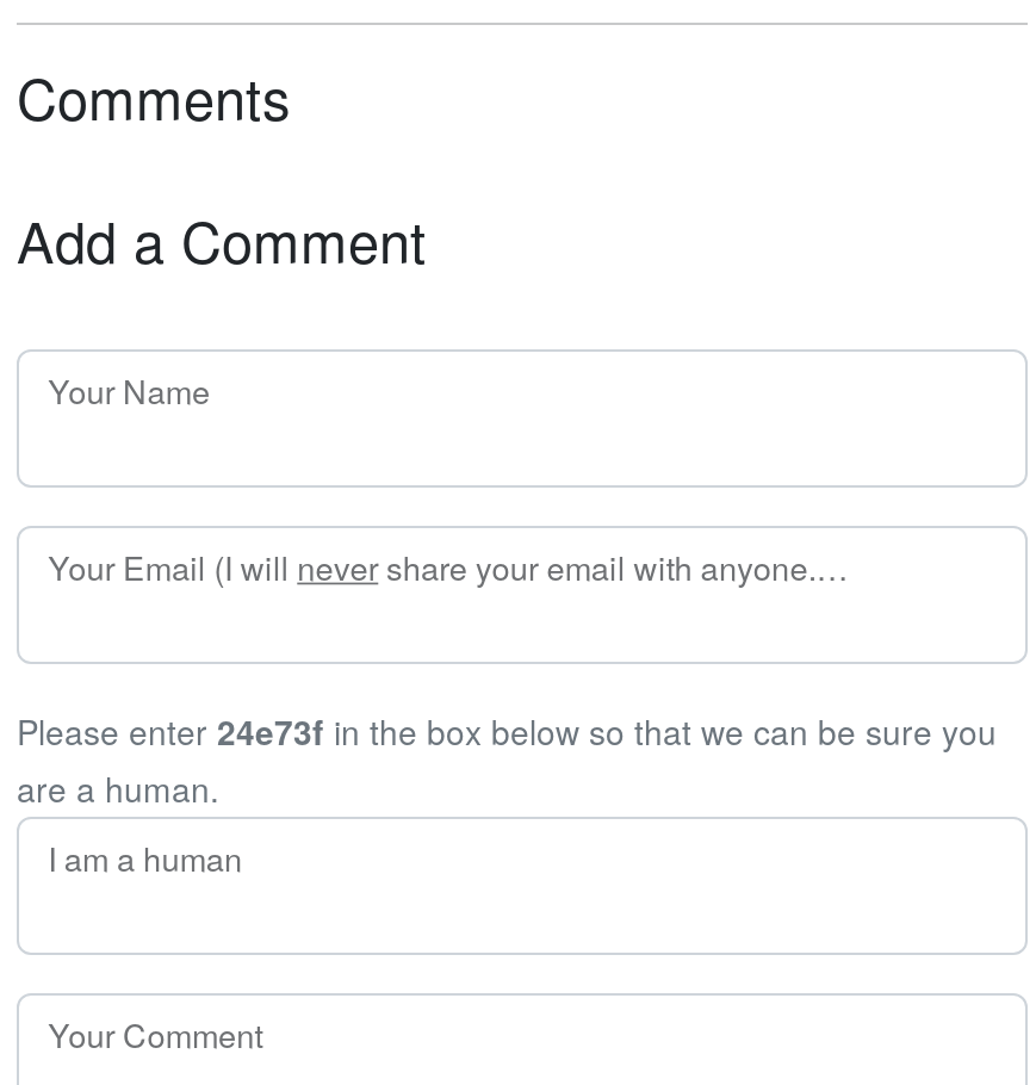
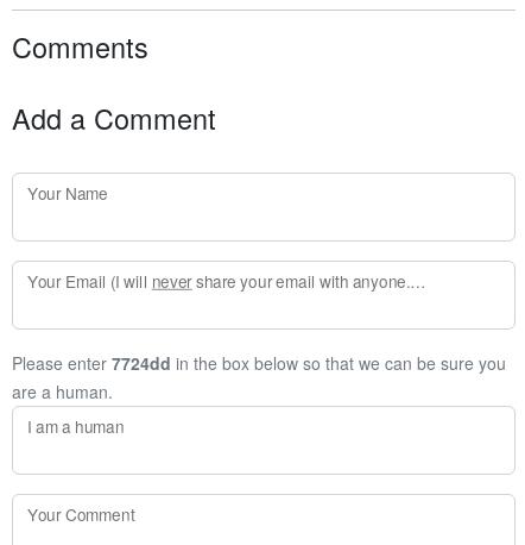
[17,707,997,755] Please enter 24e73f in the box below so that we can be sure you -> [12,351,506,375] Please enter 7724dd in the box below so that we can be sure you

